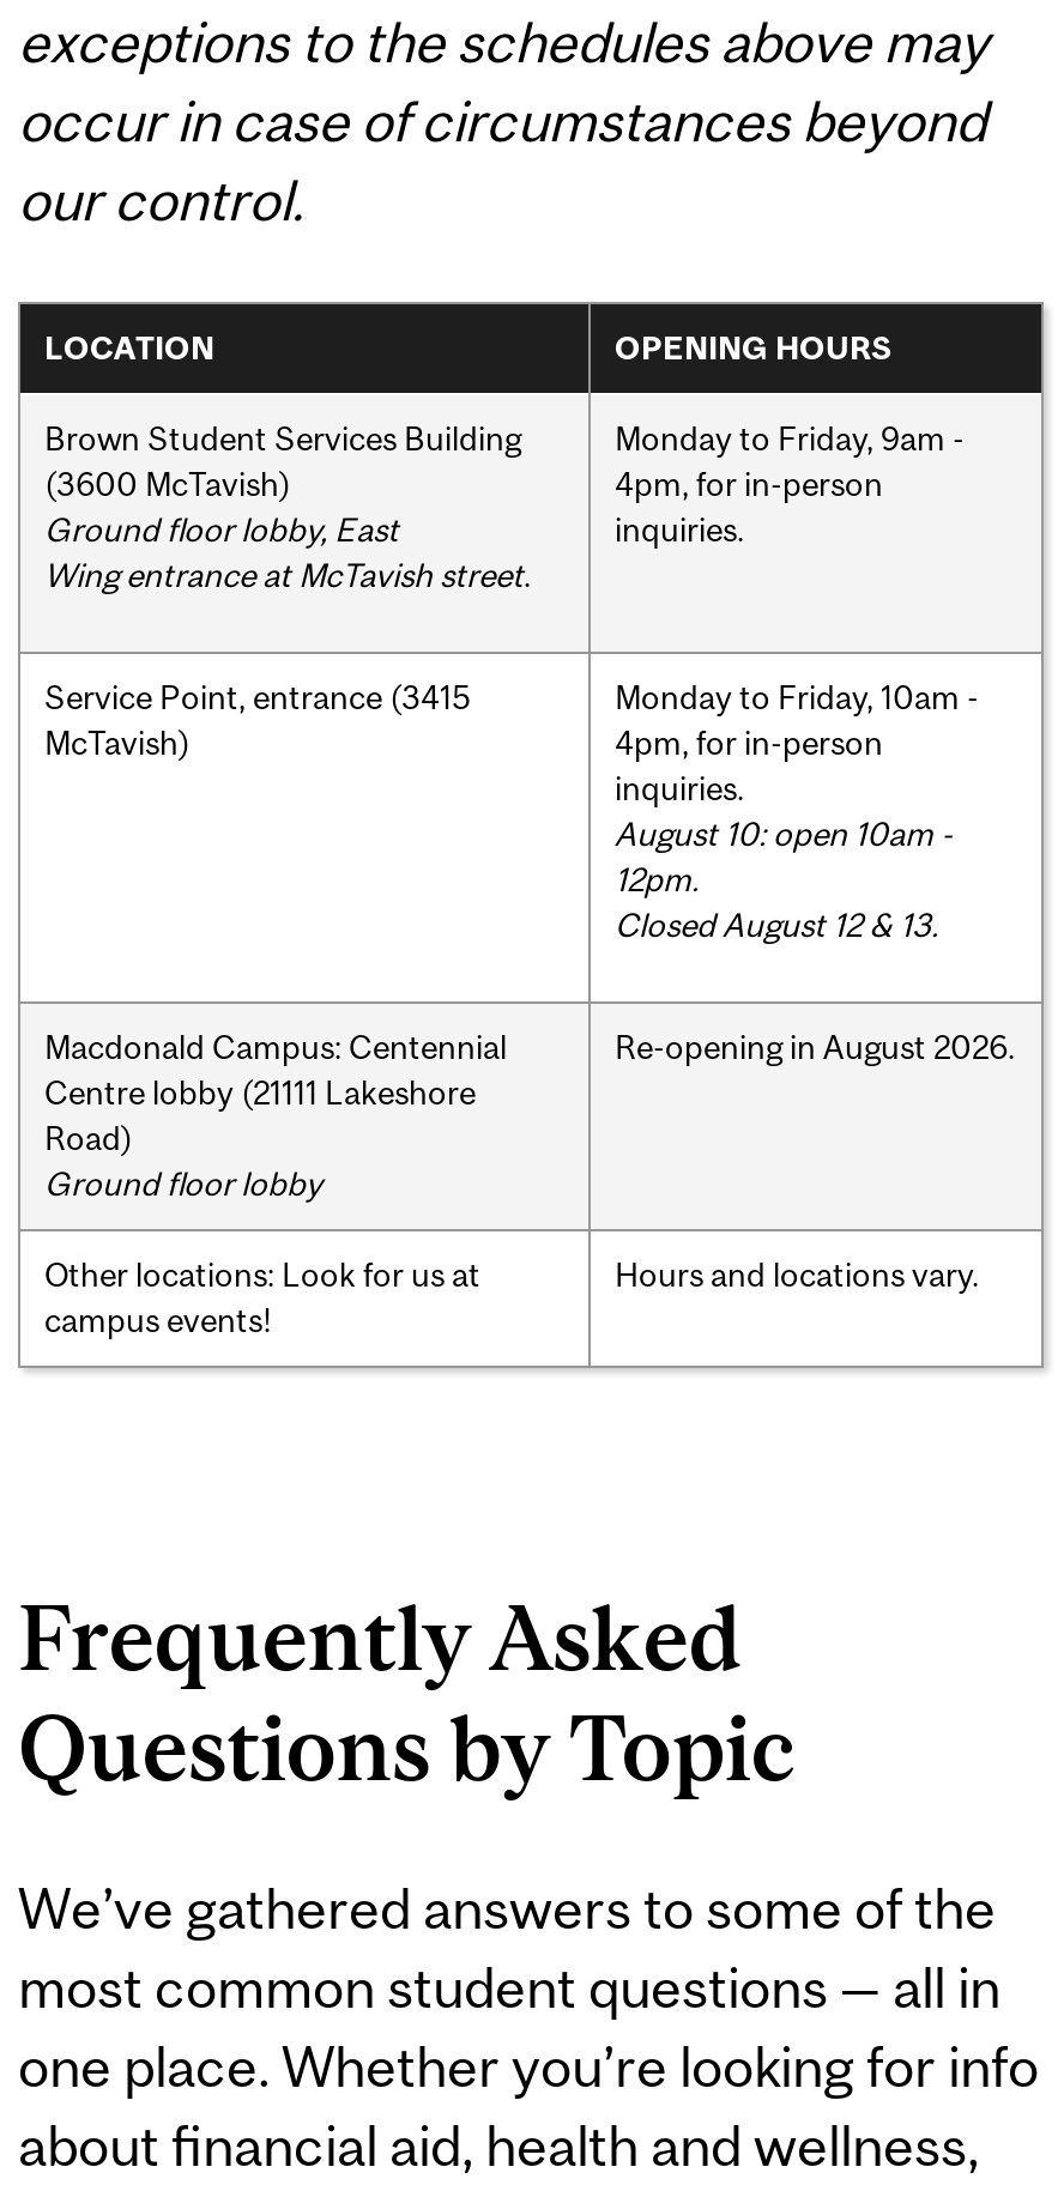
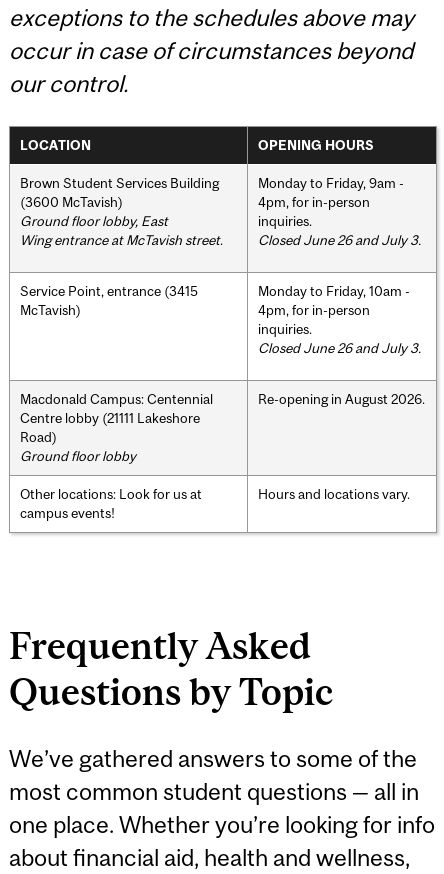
none -> [258,232,421,248] Closed June 26 and July 3.
[615,814,953,943] August 10: open 10am - | 12pm. | Closed August 12 & 13. -> [258,340,421,356] Closed June 26 and July 3.

